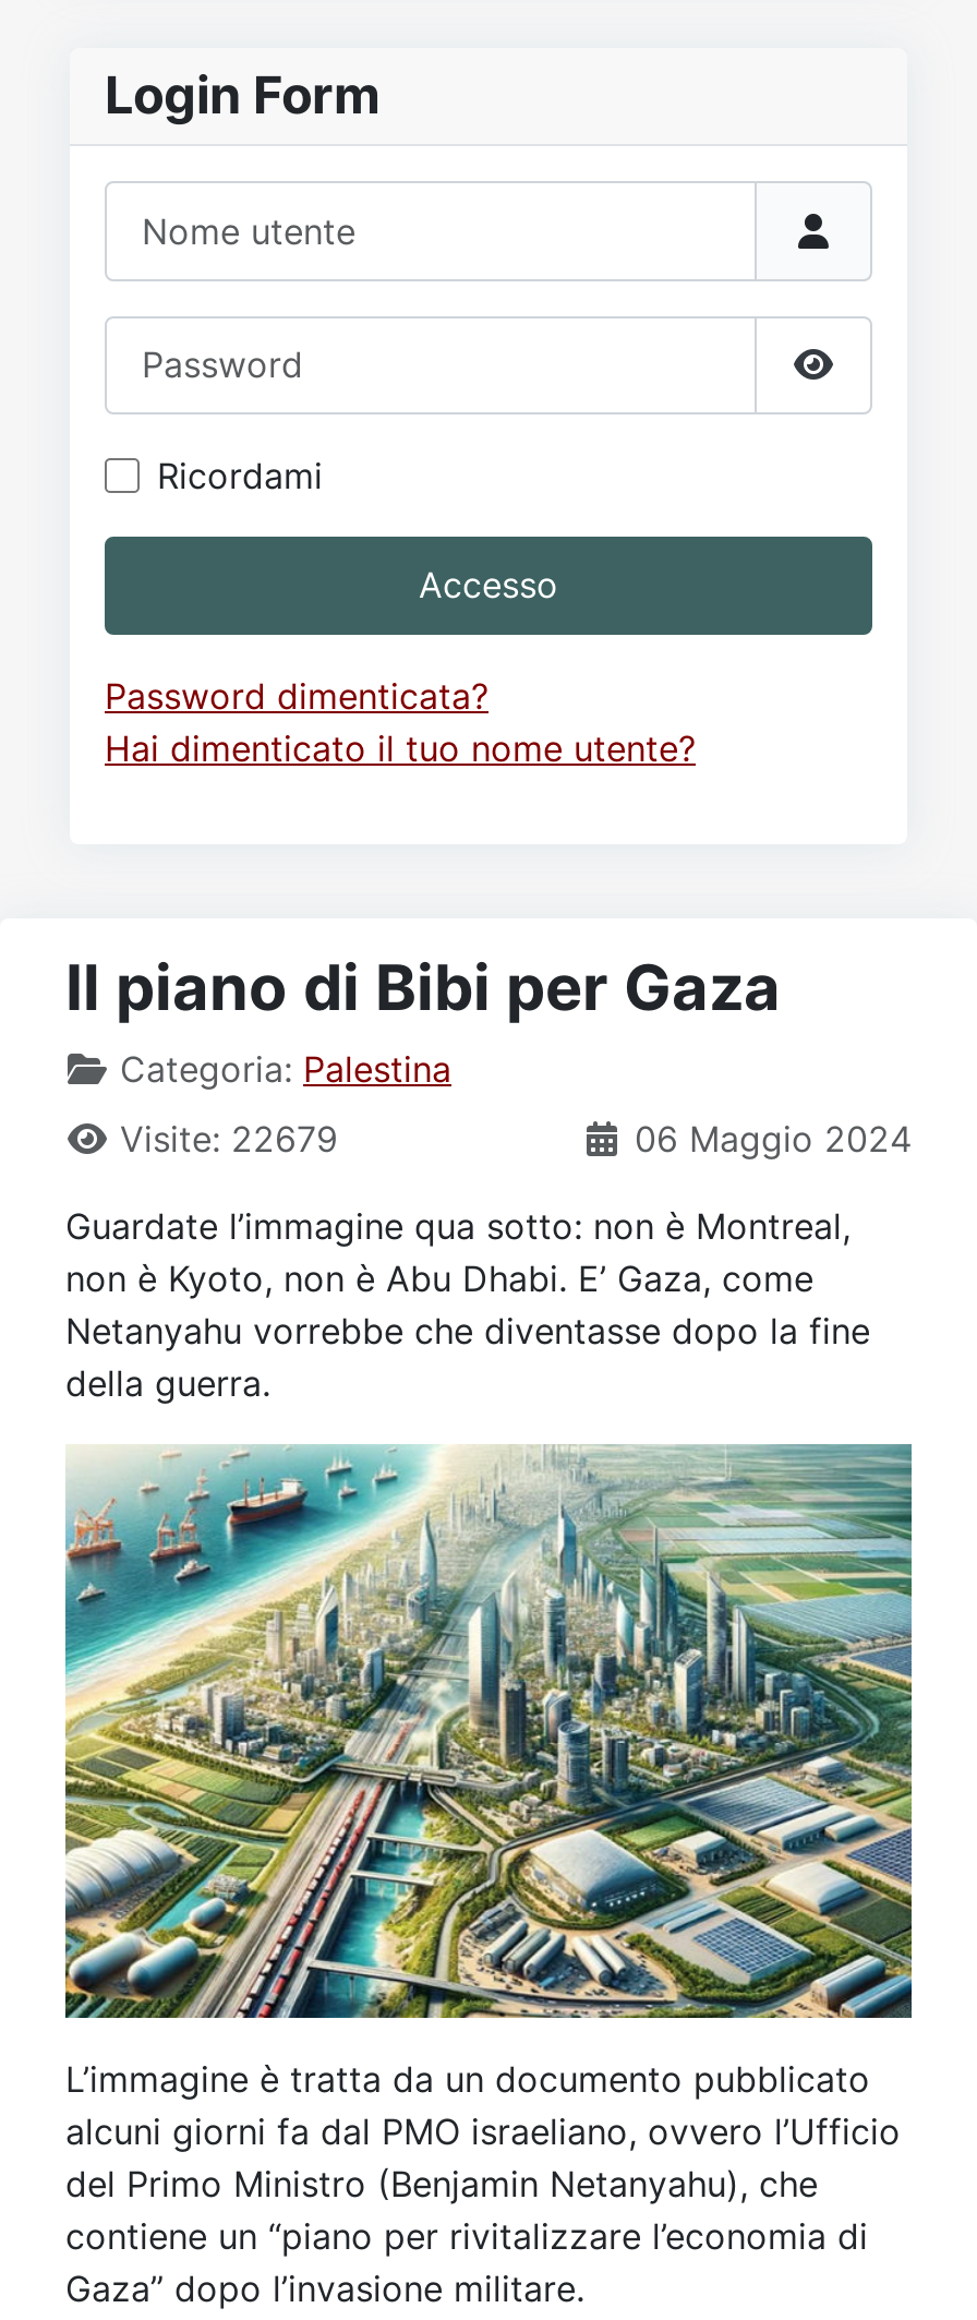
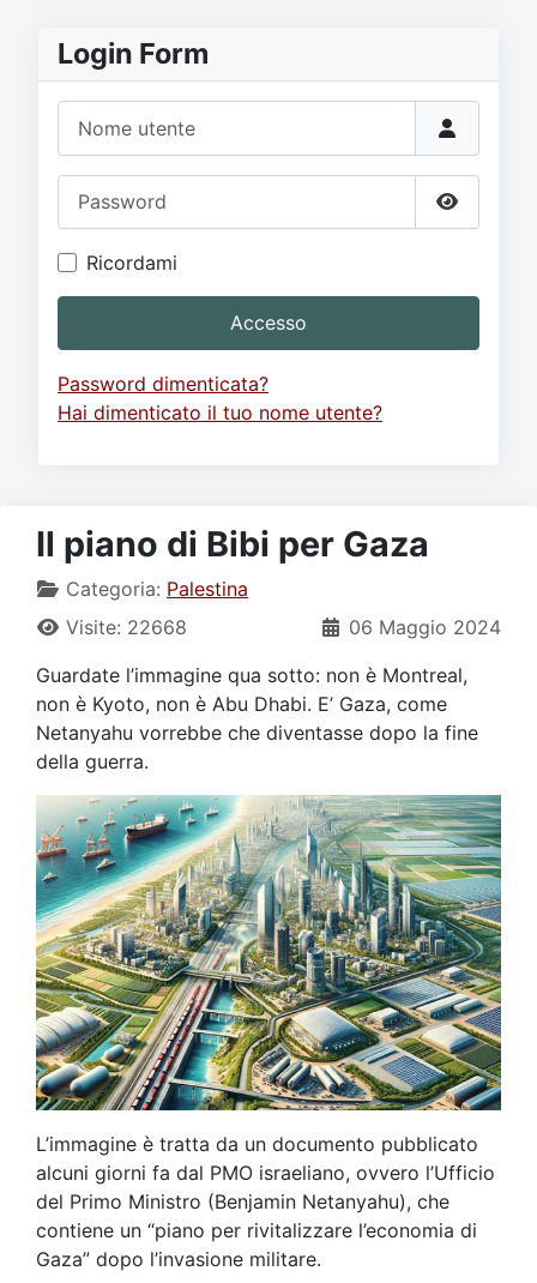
[120,1117,338,1160] Visite: 22679 -> [66,615,187,639] Visite: 22668

